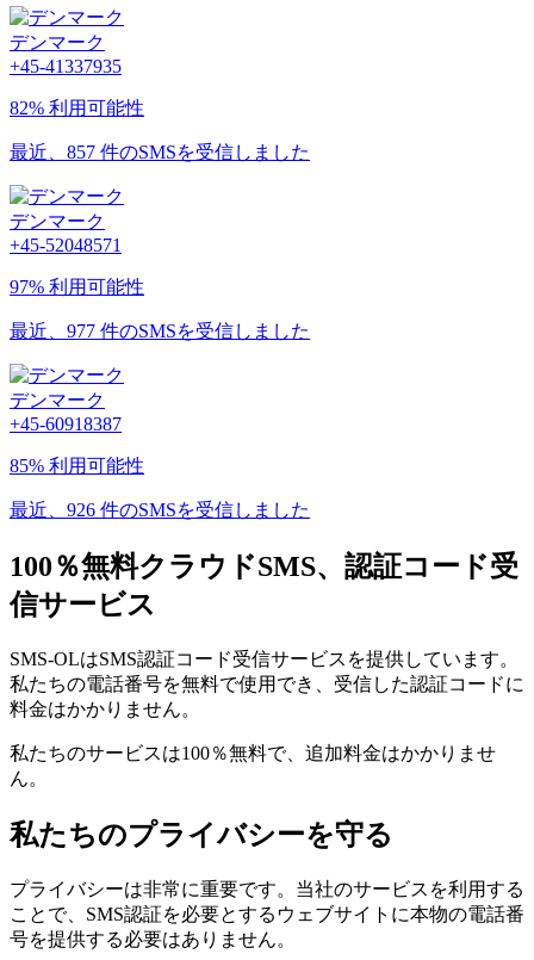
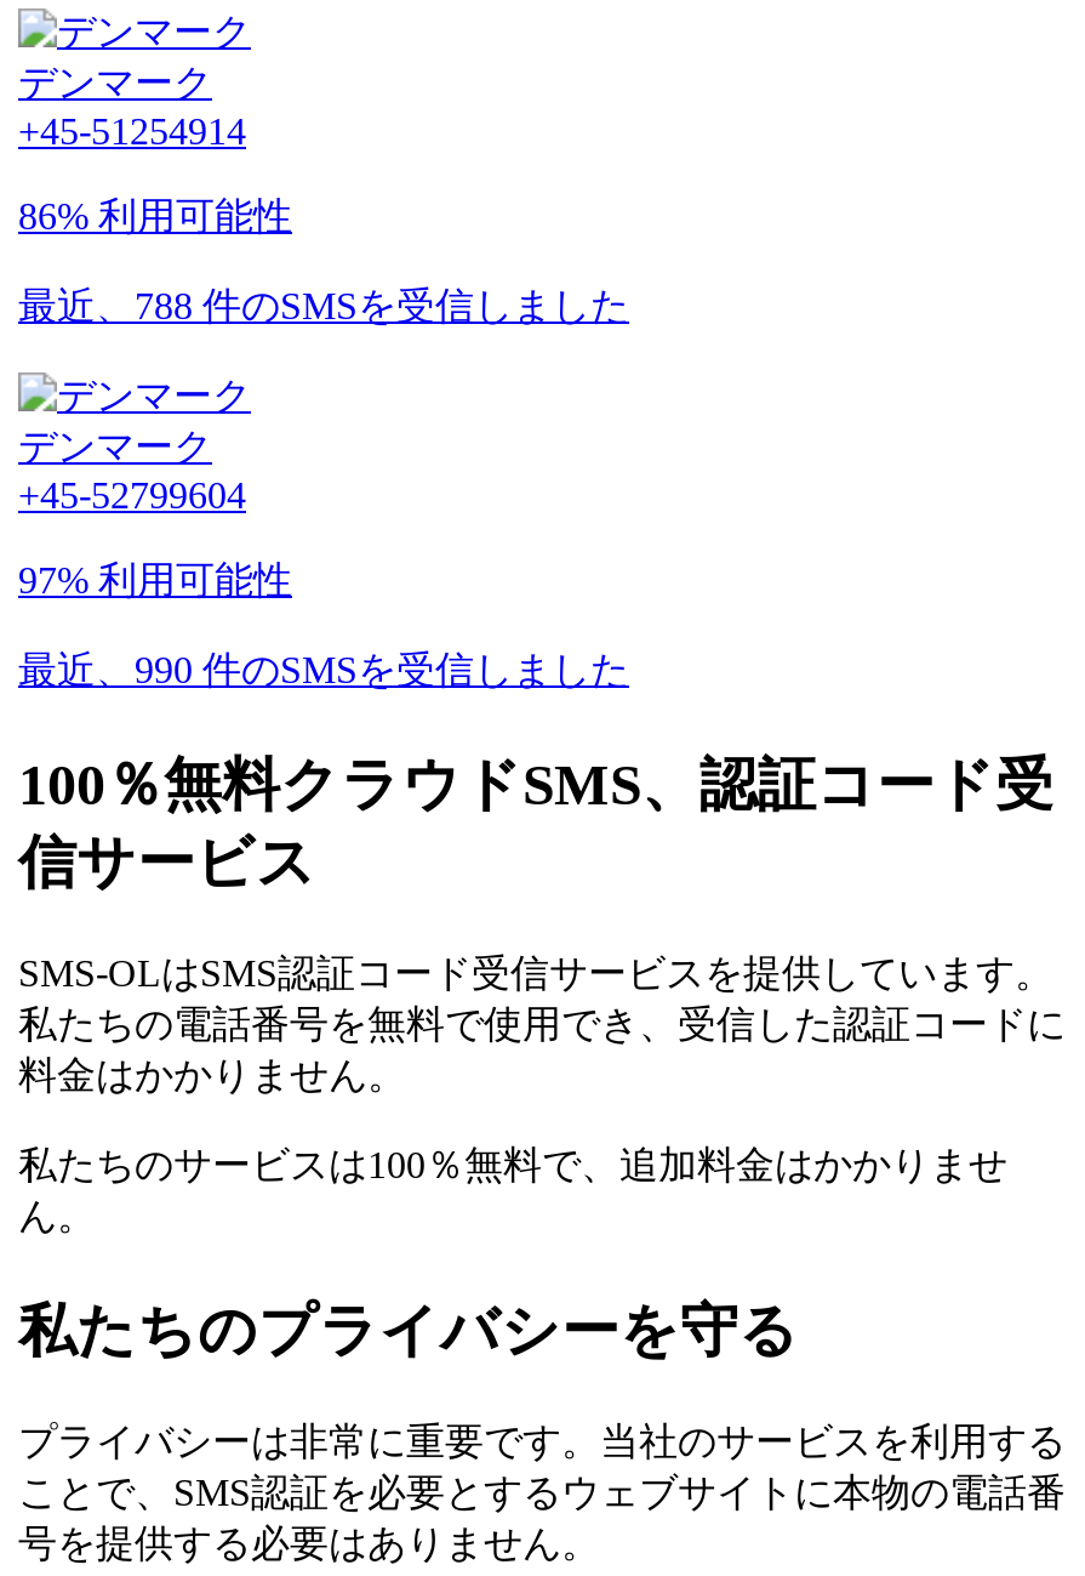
[10,56,122,76] +45-41337935 -> [18,110,246,151] +45-51254914
[10,98,144,118] 82% 利用可能性 -> [18,195,292,236] 86% 利用可能性
[10,142,310,162] 最近、857 件のSMSを受信しました -> [18,285,629,326] 最近、788 件のSMSを受信しました
[10,235,122,255] +45-52048571 -> [18,474,246,515] +45-52799604
[10,321,310,520] 最近、977 件のSMSを受信しました | デンマーク | +45-60918387 | 85% 利用可能性 | 最近、926 件のSMSを受信しました -> [18,649,629,690] 最近、990 件のSMSを受信しました

